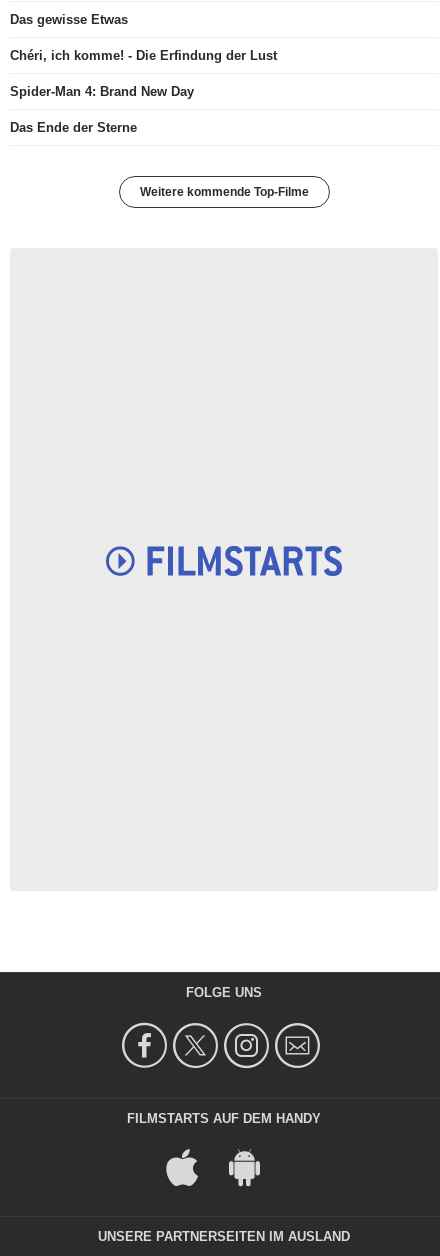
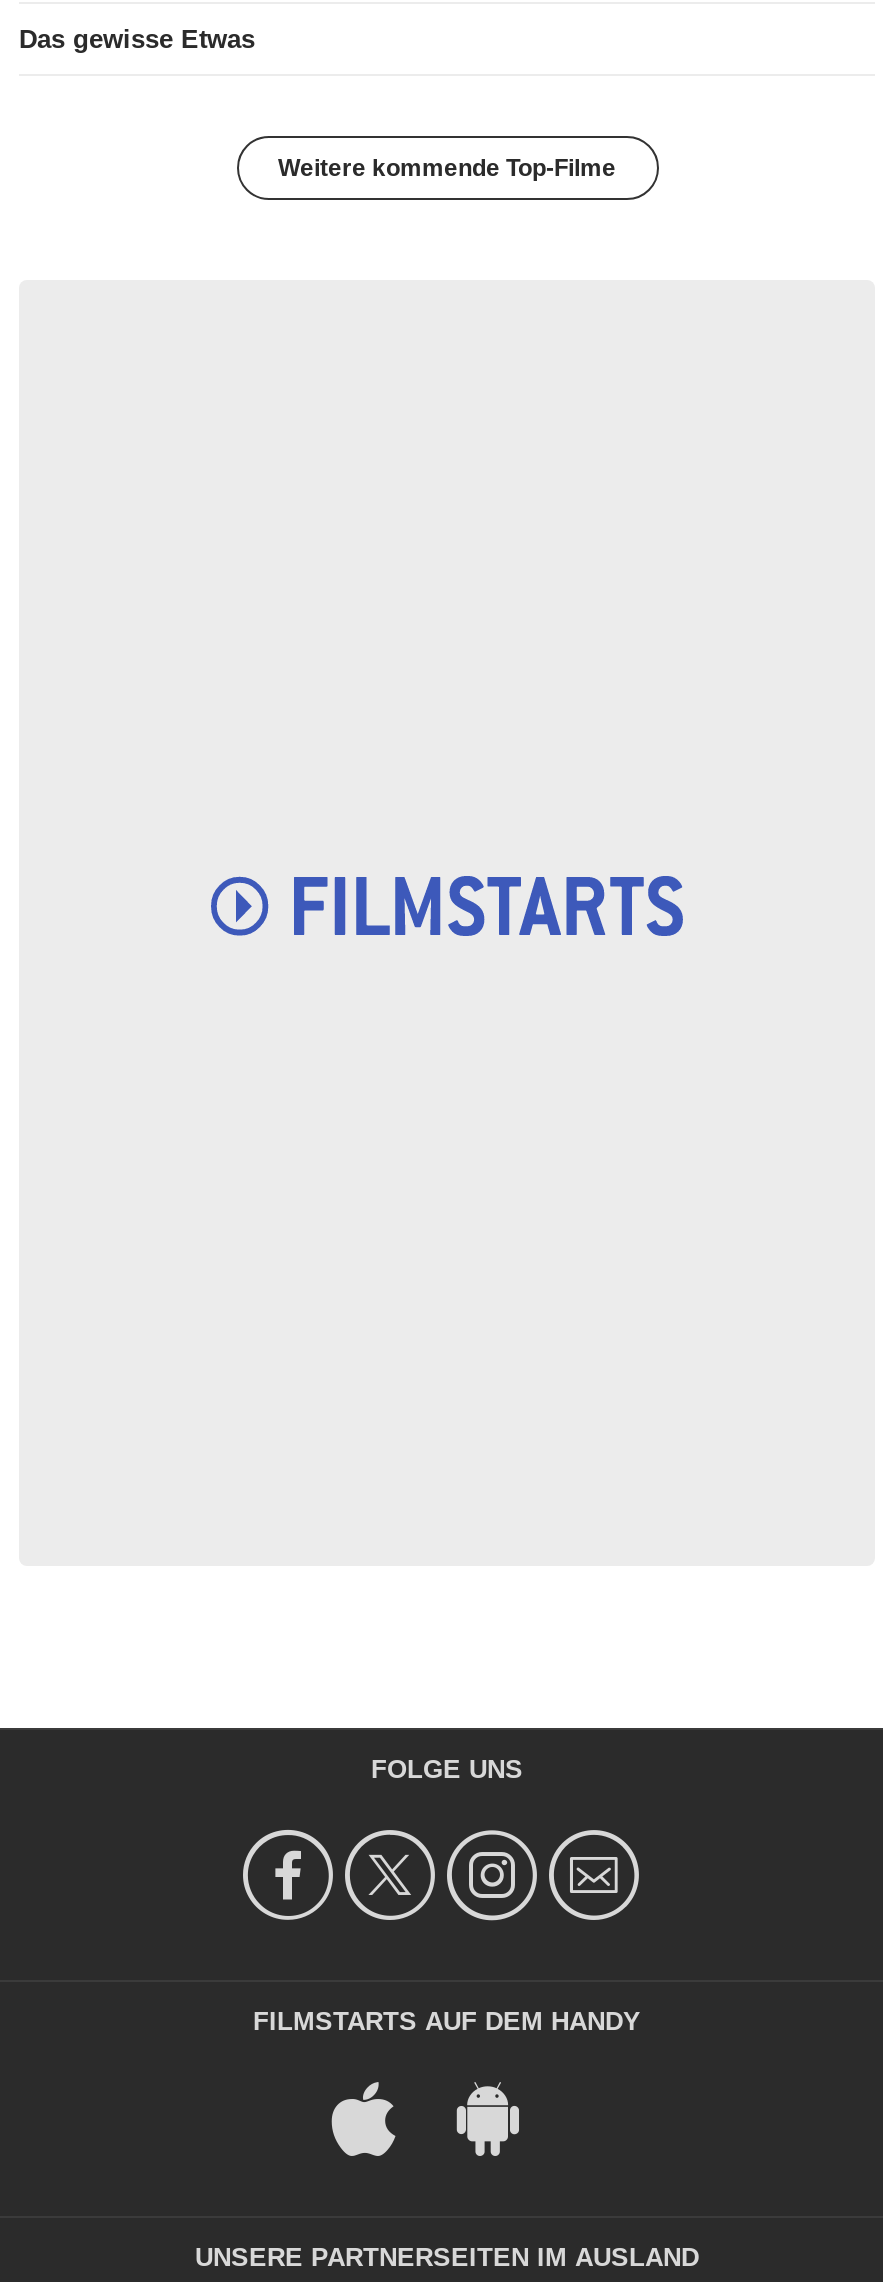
[10,48,277,135] Chéri, ich komme! - Die Erfindung der Lust | Spider-Man 4: Brand New Day | Das Ende der Sterne -> none

